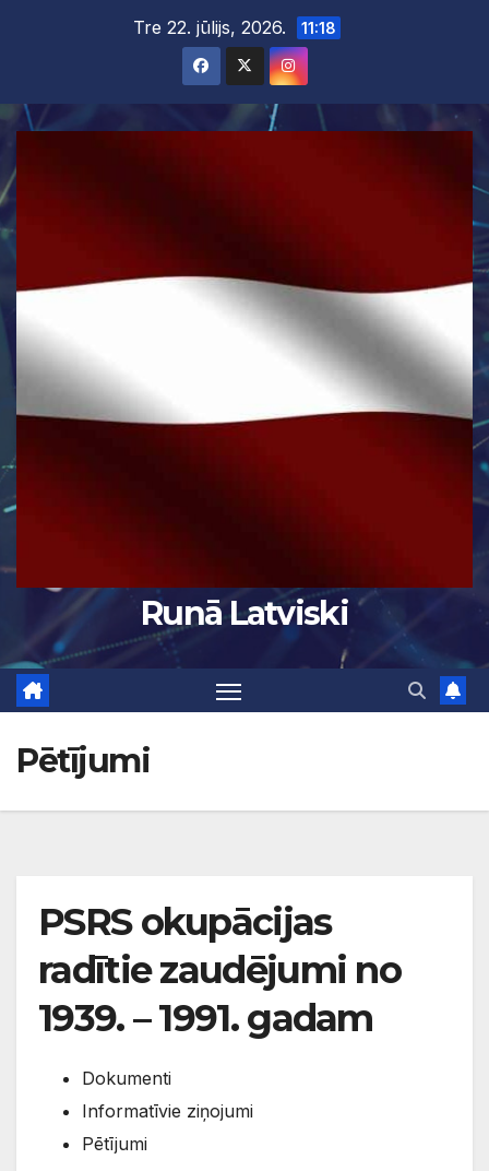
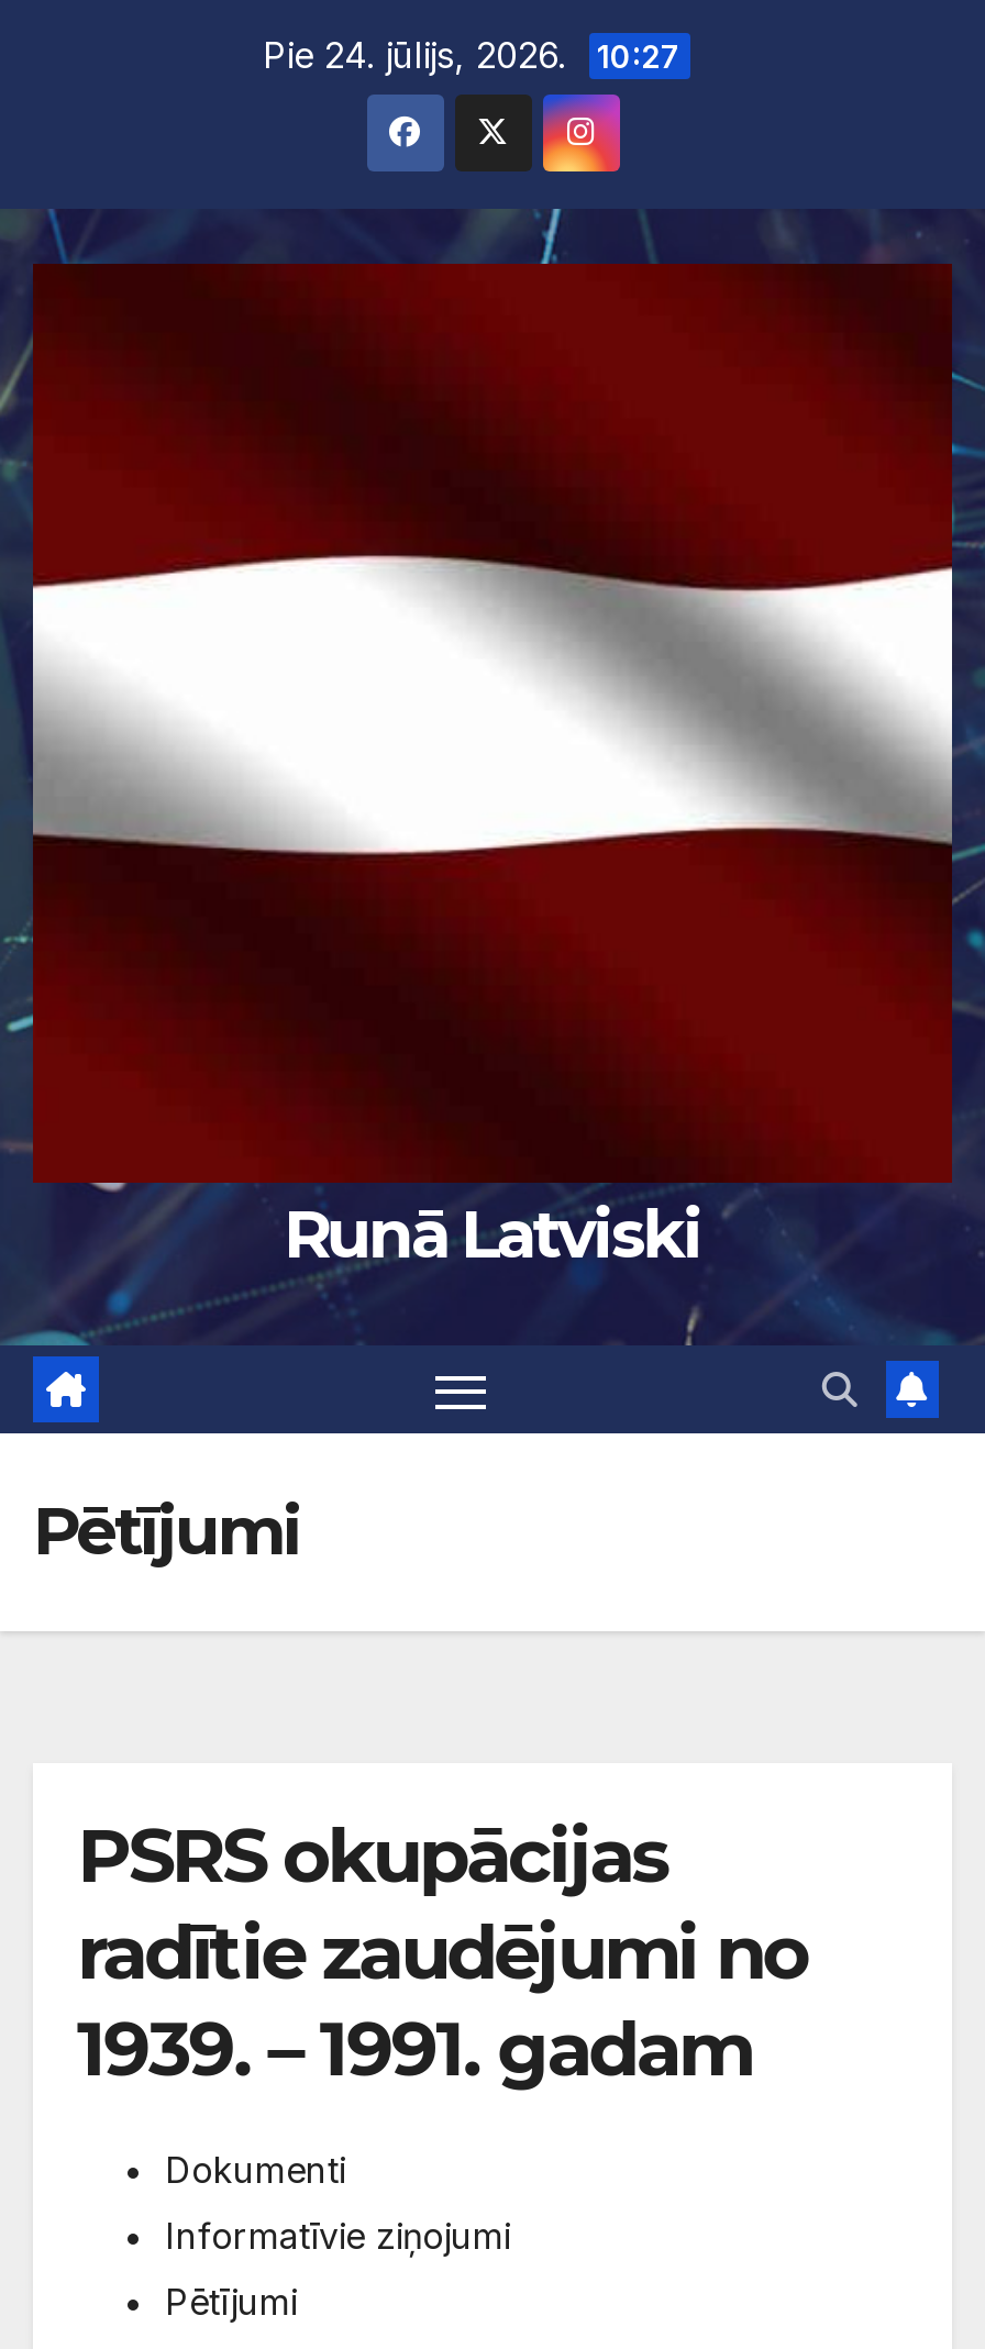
[133,16,336,38] Tre 22. jūlijs, 2026. 11:18 -> [263,33,680,77] Pie 24. jūlijs, 2026. 10:27

